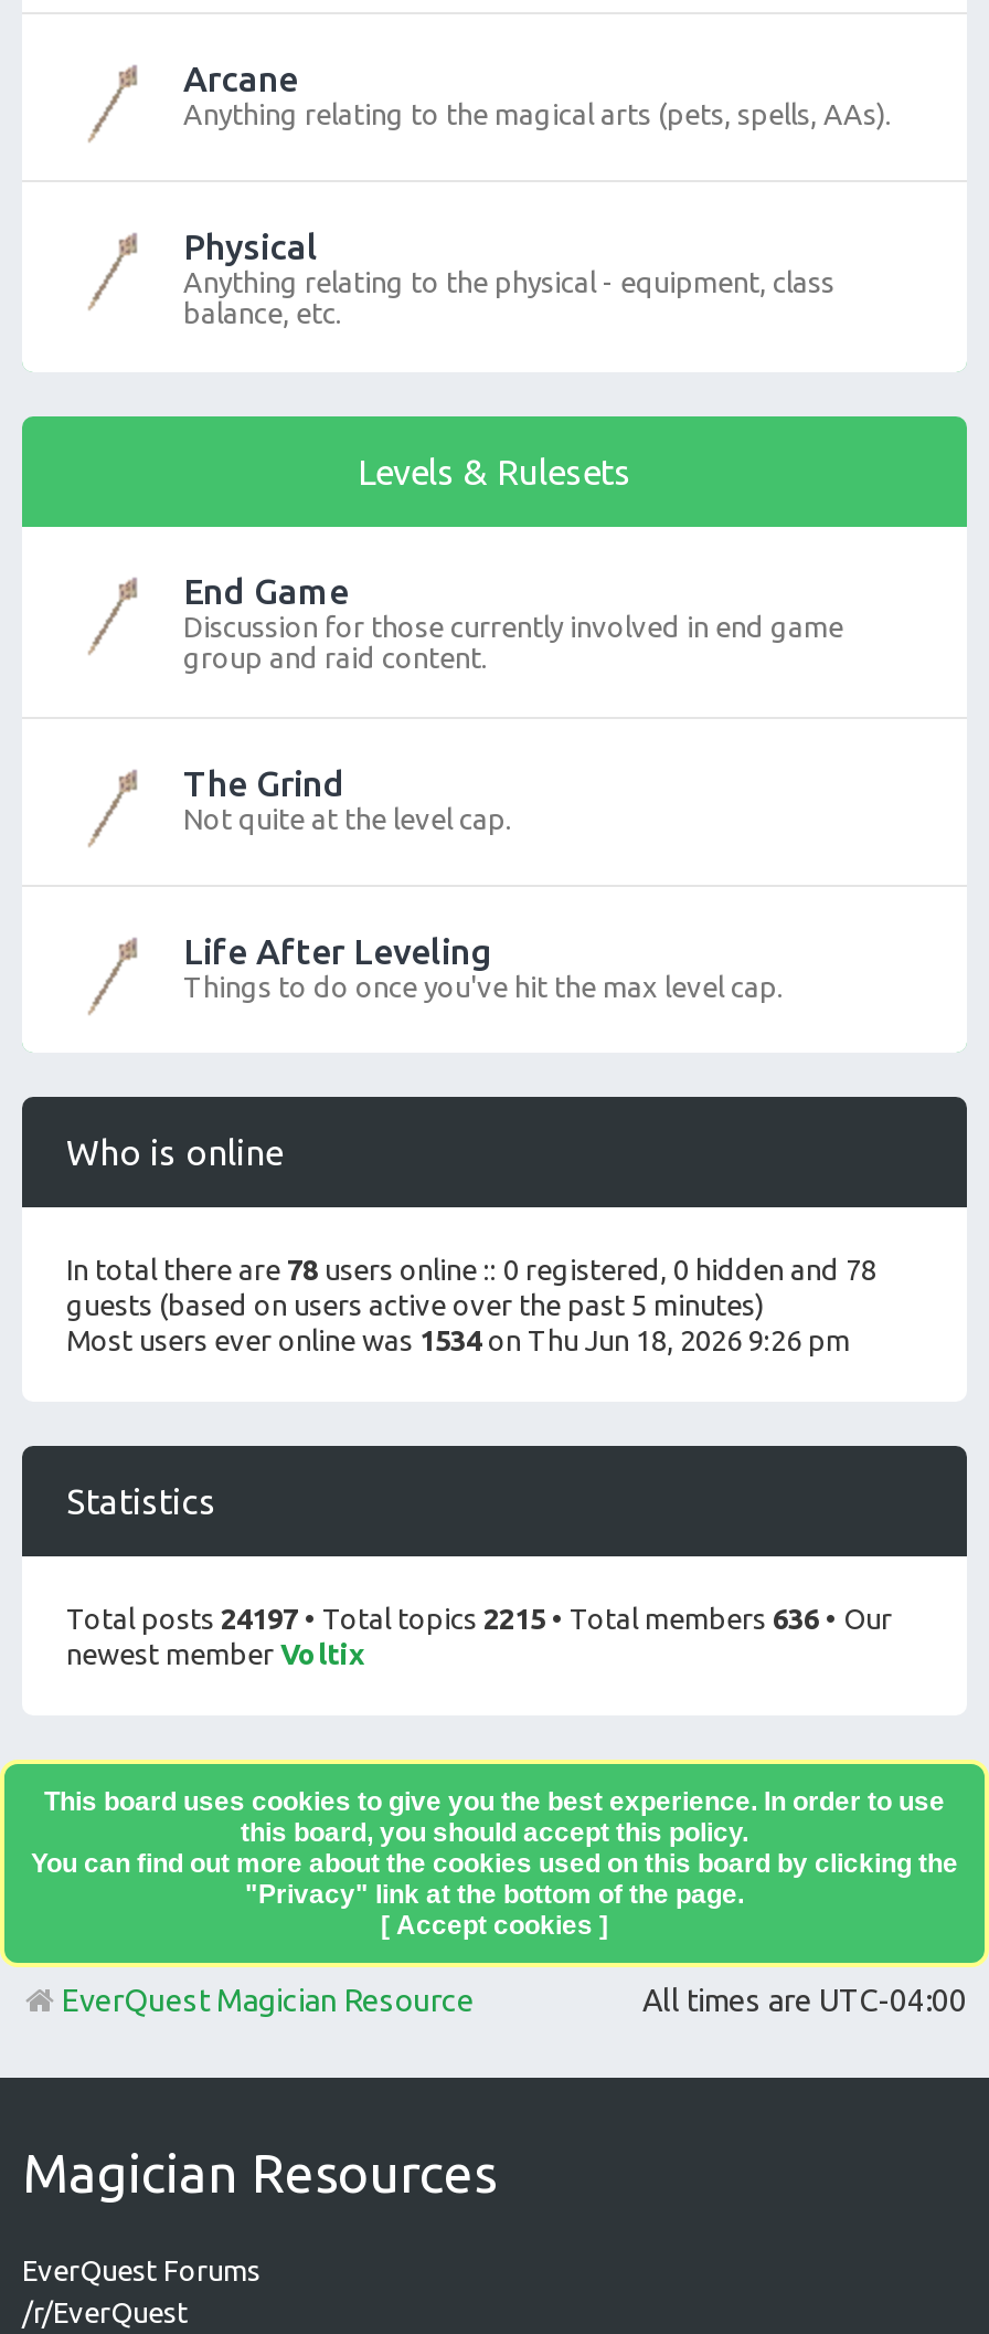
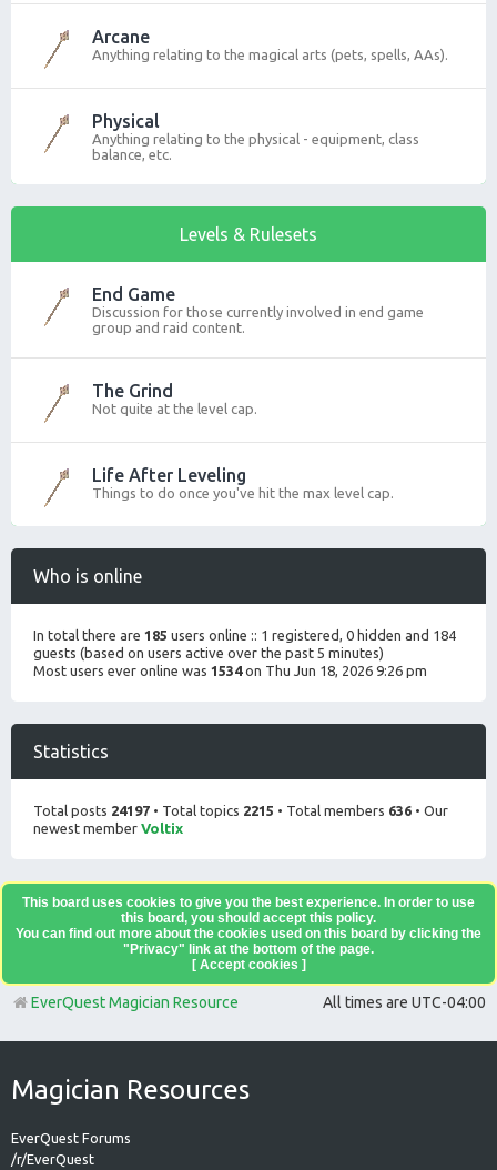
[66,1254,876,1285] In total there are 78 users online :: 0 registered, 0 hidden and 78 -> [33,627,456,643] In total there are 185 users online :: 1 registered, 0 hidden and 184

